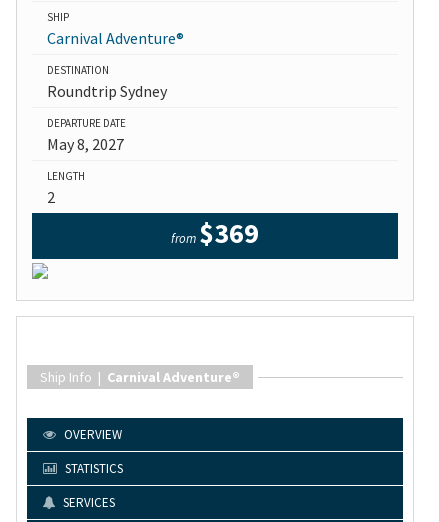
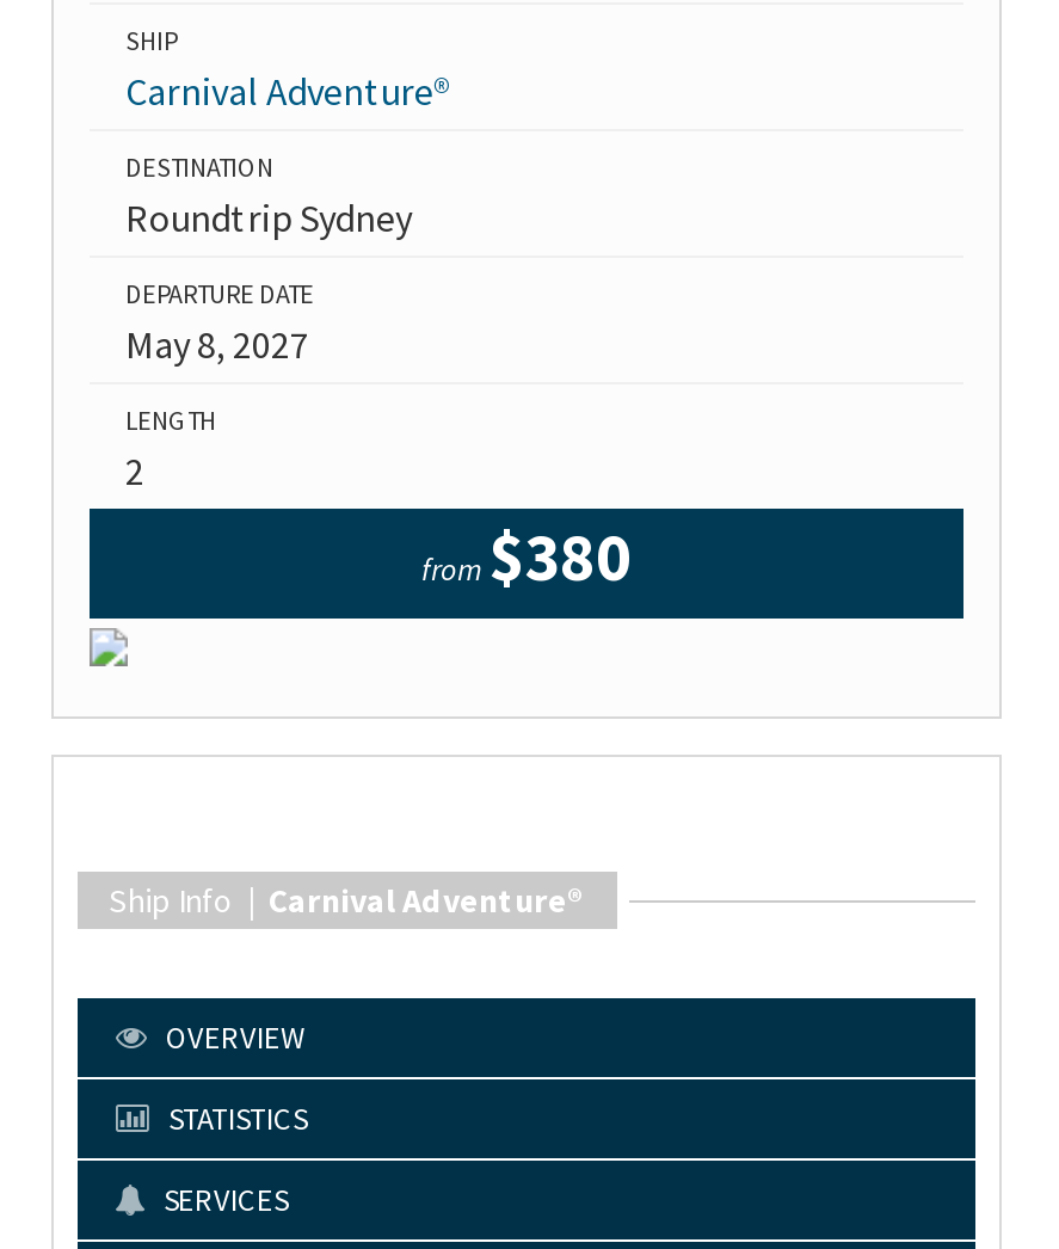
[171,215,259,251] from$369 -> [421,513,632,599] from$380

